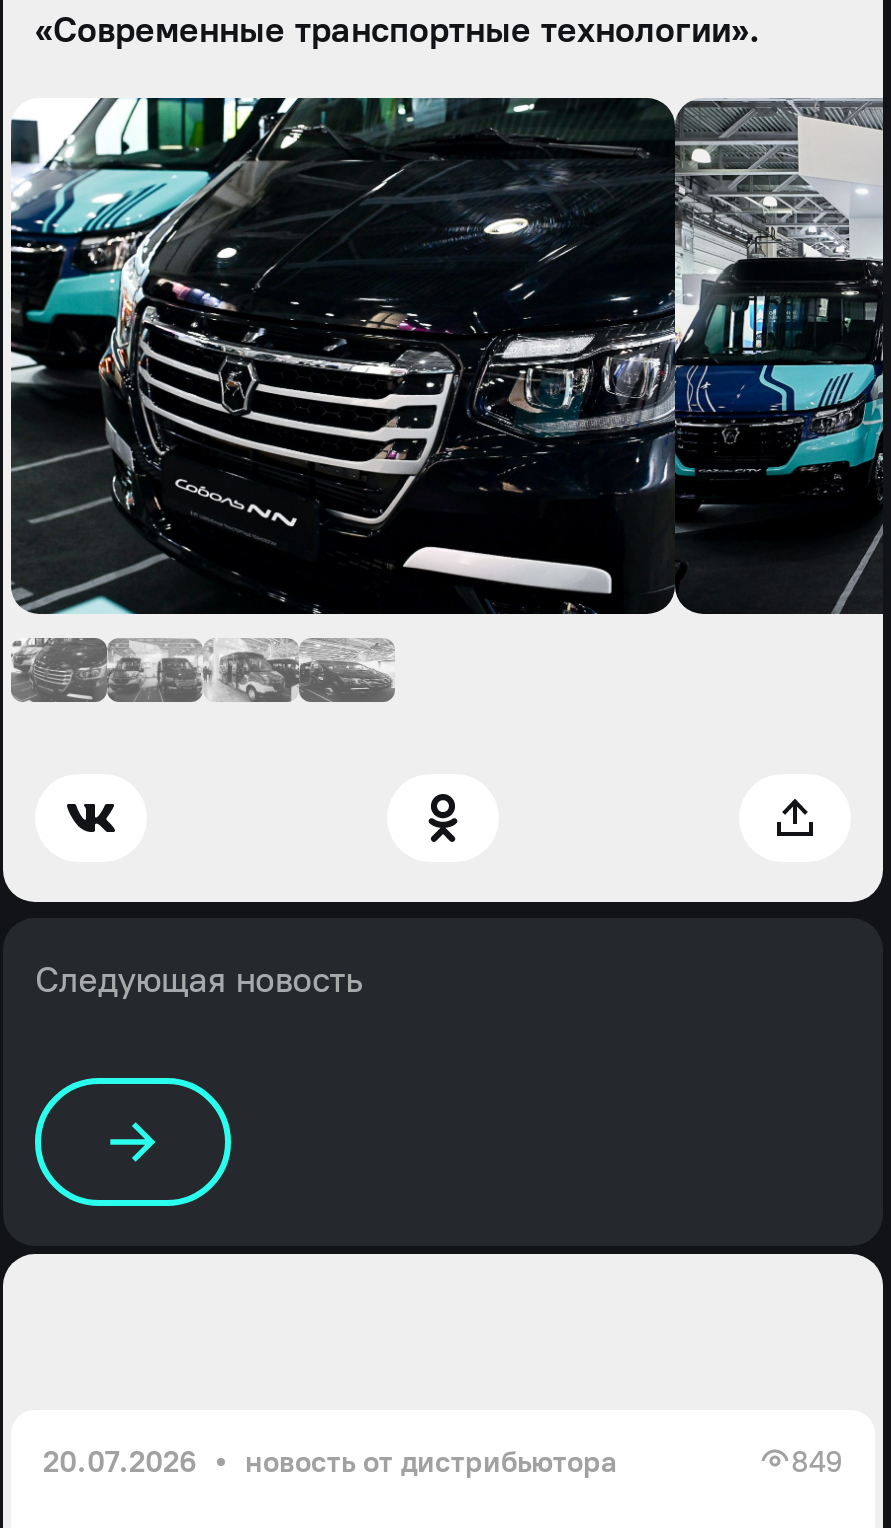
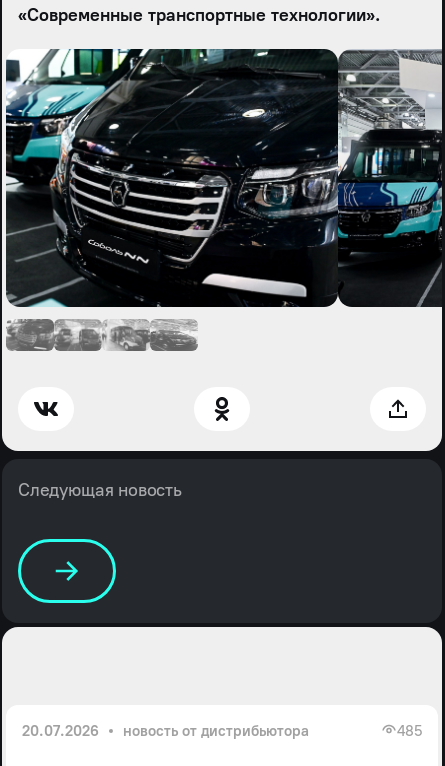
[791,1444,843,1480] 849 -> [397,722,422,740] 485

